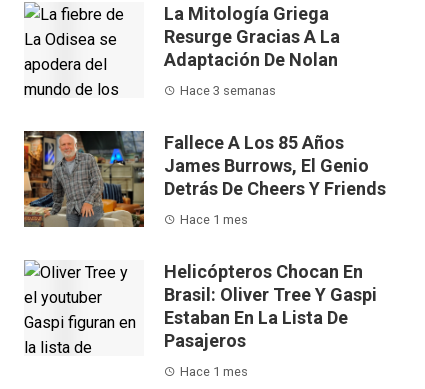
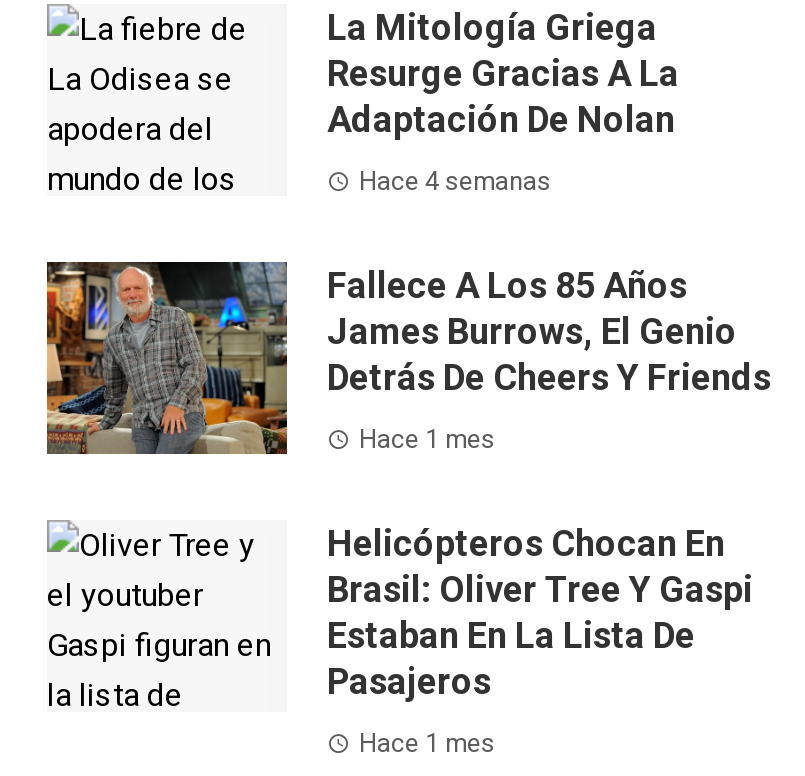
[180,83,276,98] Hace 3 semanas -> [359,166,551,196] Hace 4 semanas

